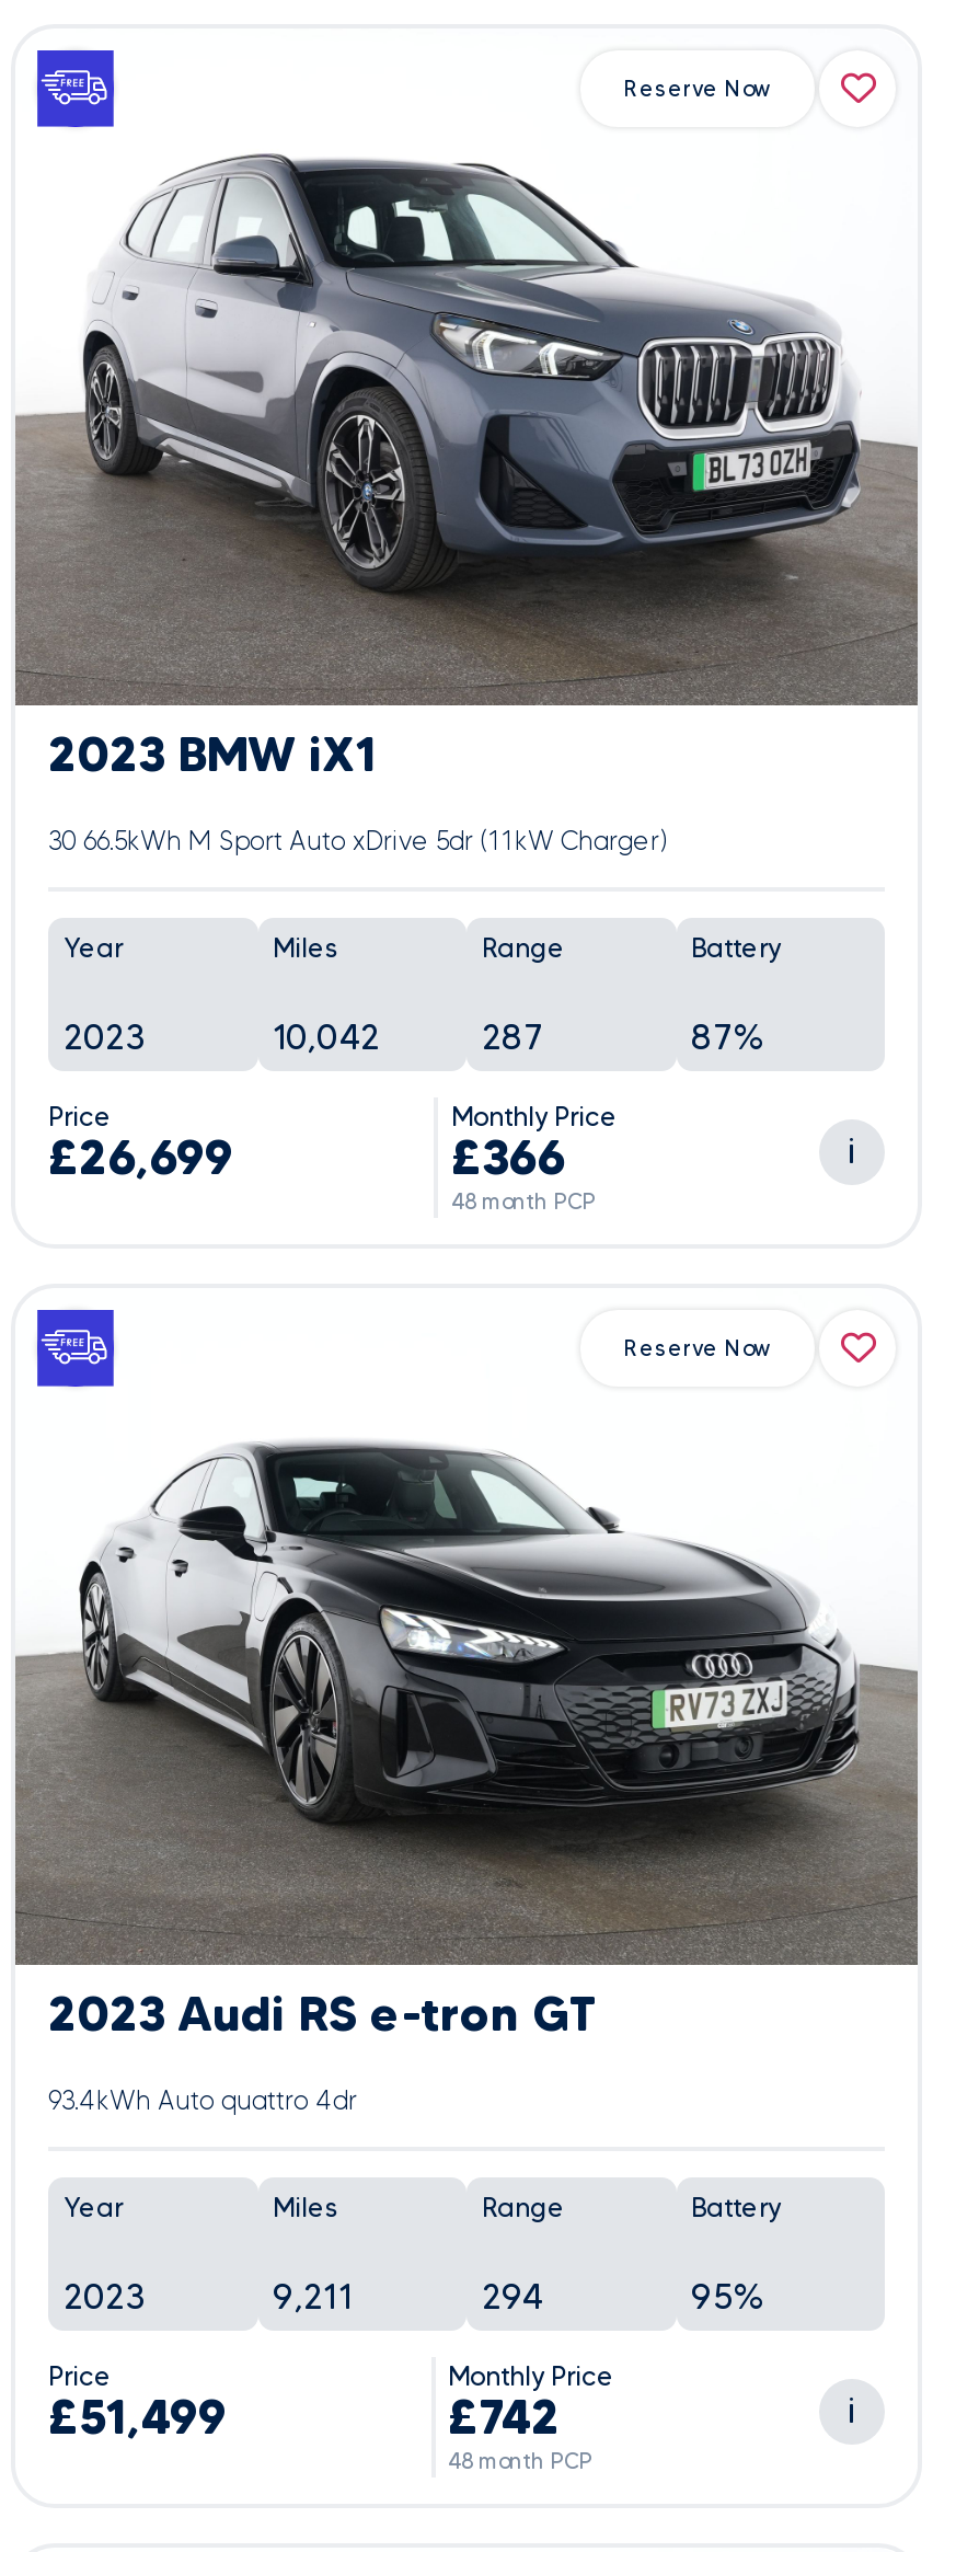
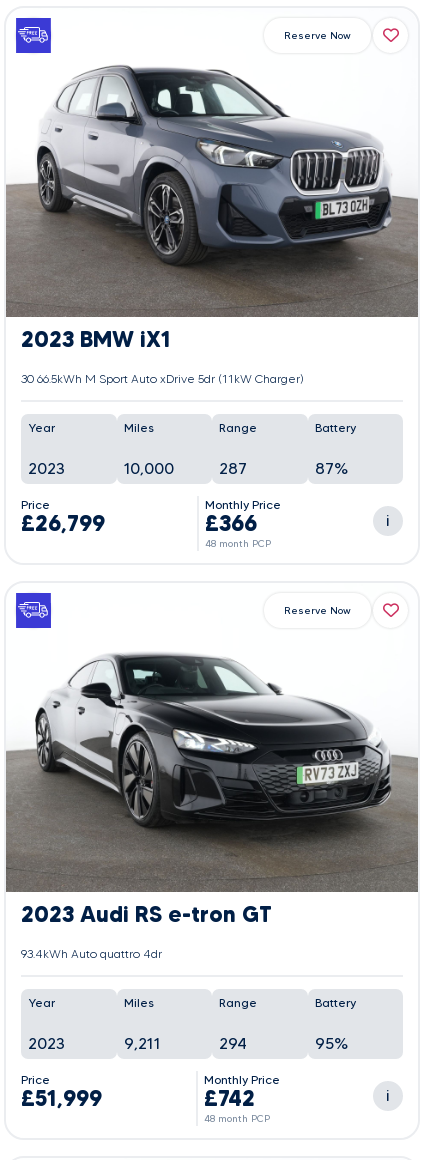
[273,1016,380,1058] 10,042 -> [123,459,173,478] 10,000
[48,1128,232,1187] £26,699 -> [21,510,105,537] £26,799
[48,2387,226,2446] £51,499 -> [21,1085,102,1112] £51,999

